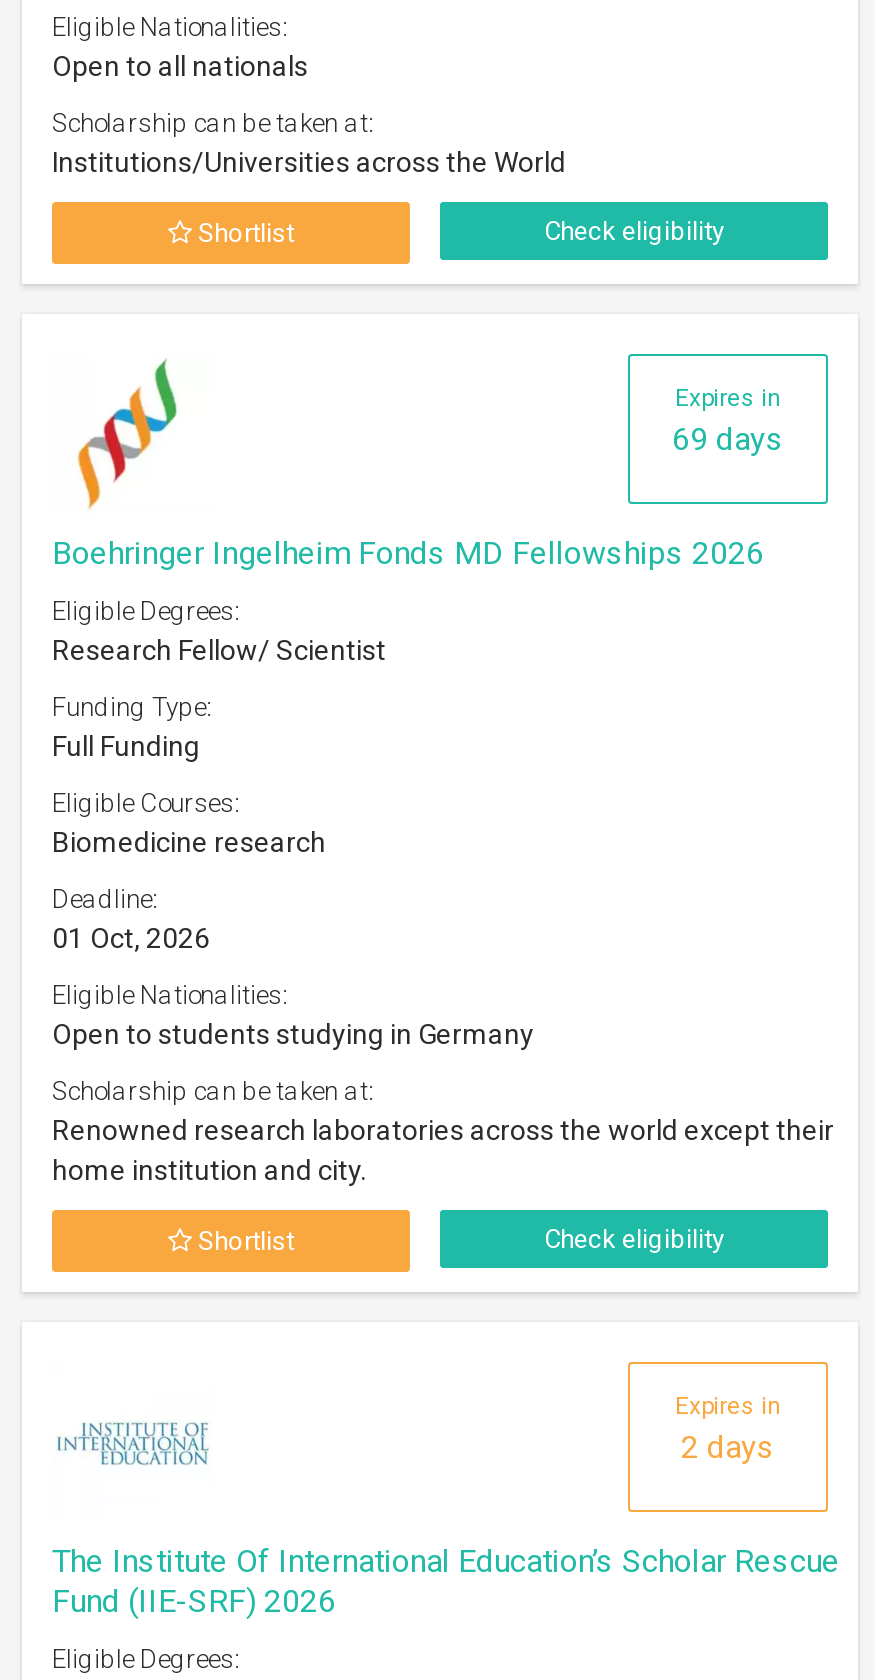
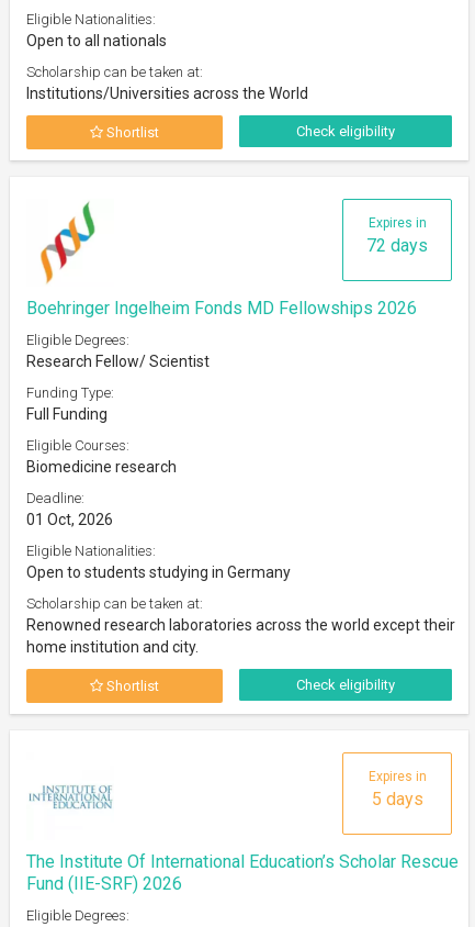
[672,420,784,458] 69 days -> [366,235,428,256] 72 days
[681,1428,775,1466] 2 days -> [371,789,423,809] 5 days

